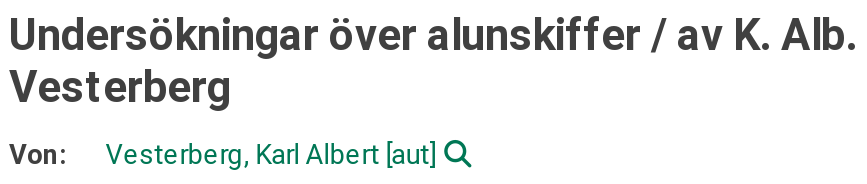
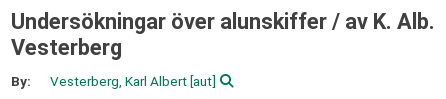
[9,137,67,169] Von: -> [11,73,31,89] By:

